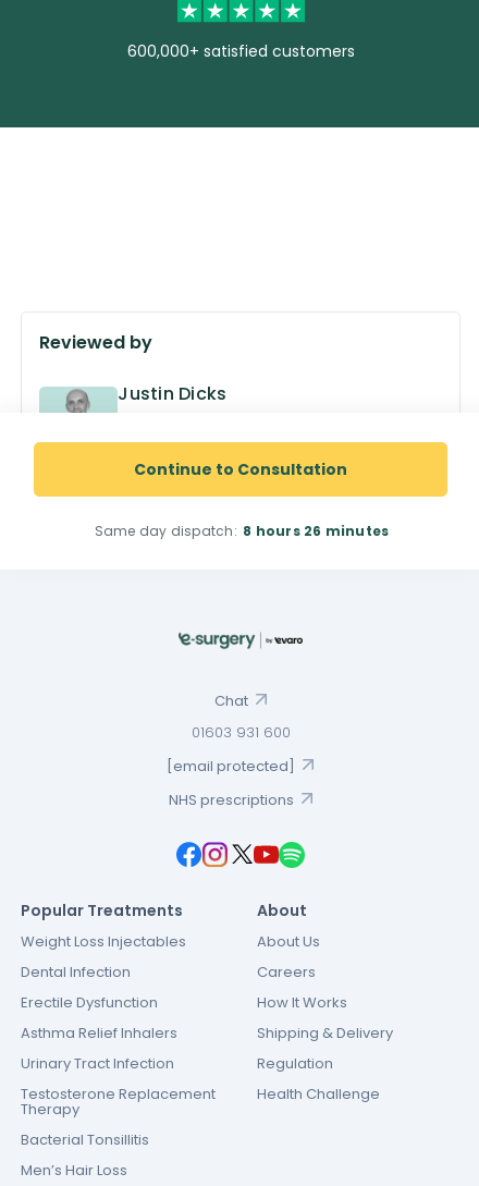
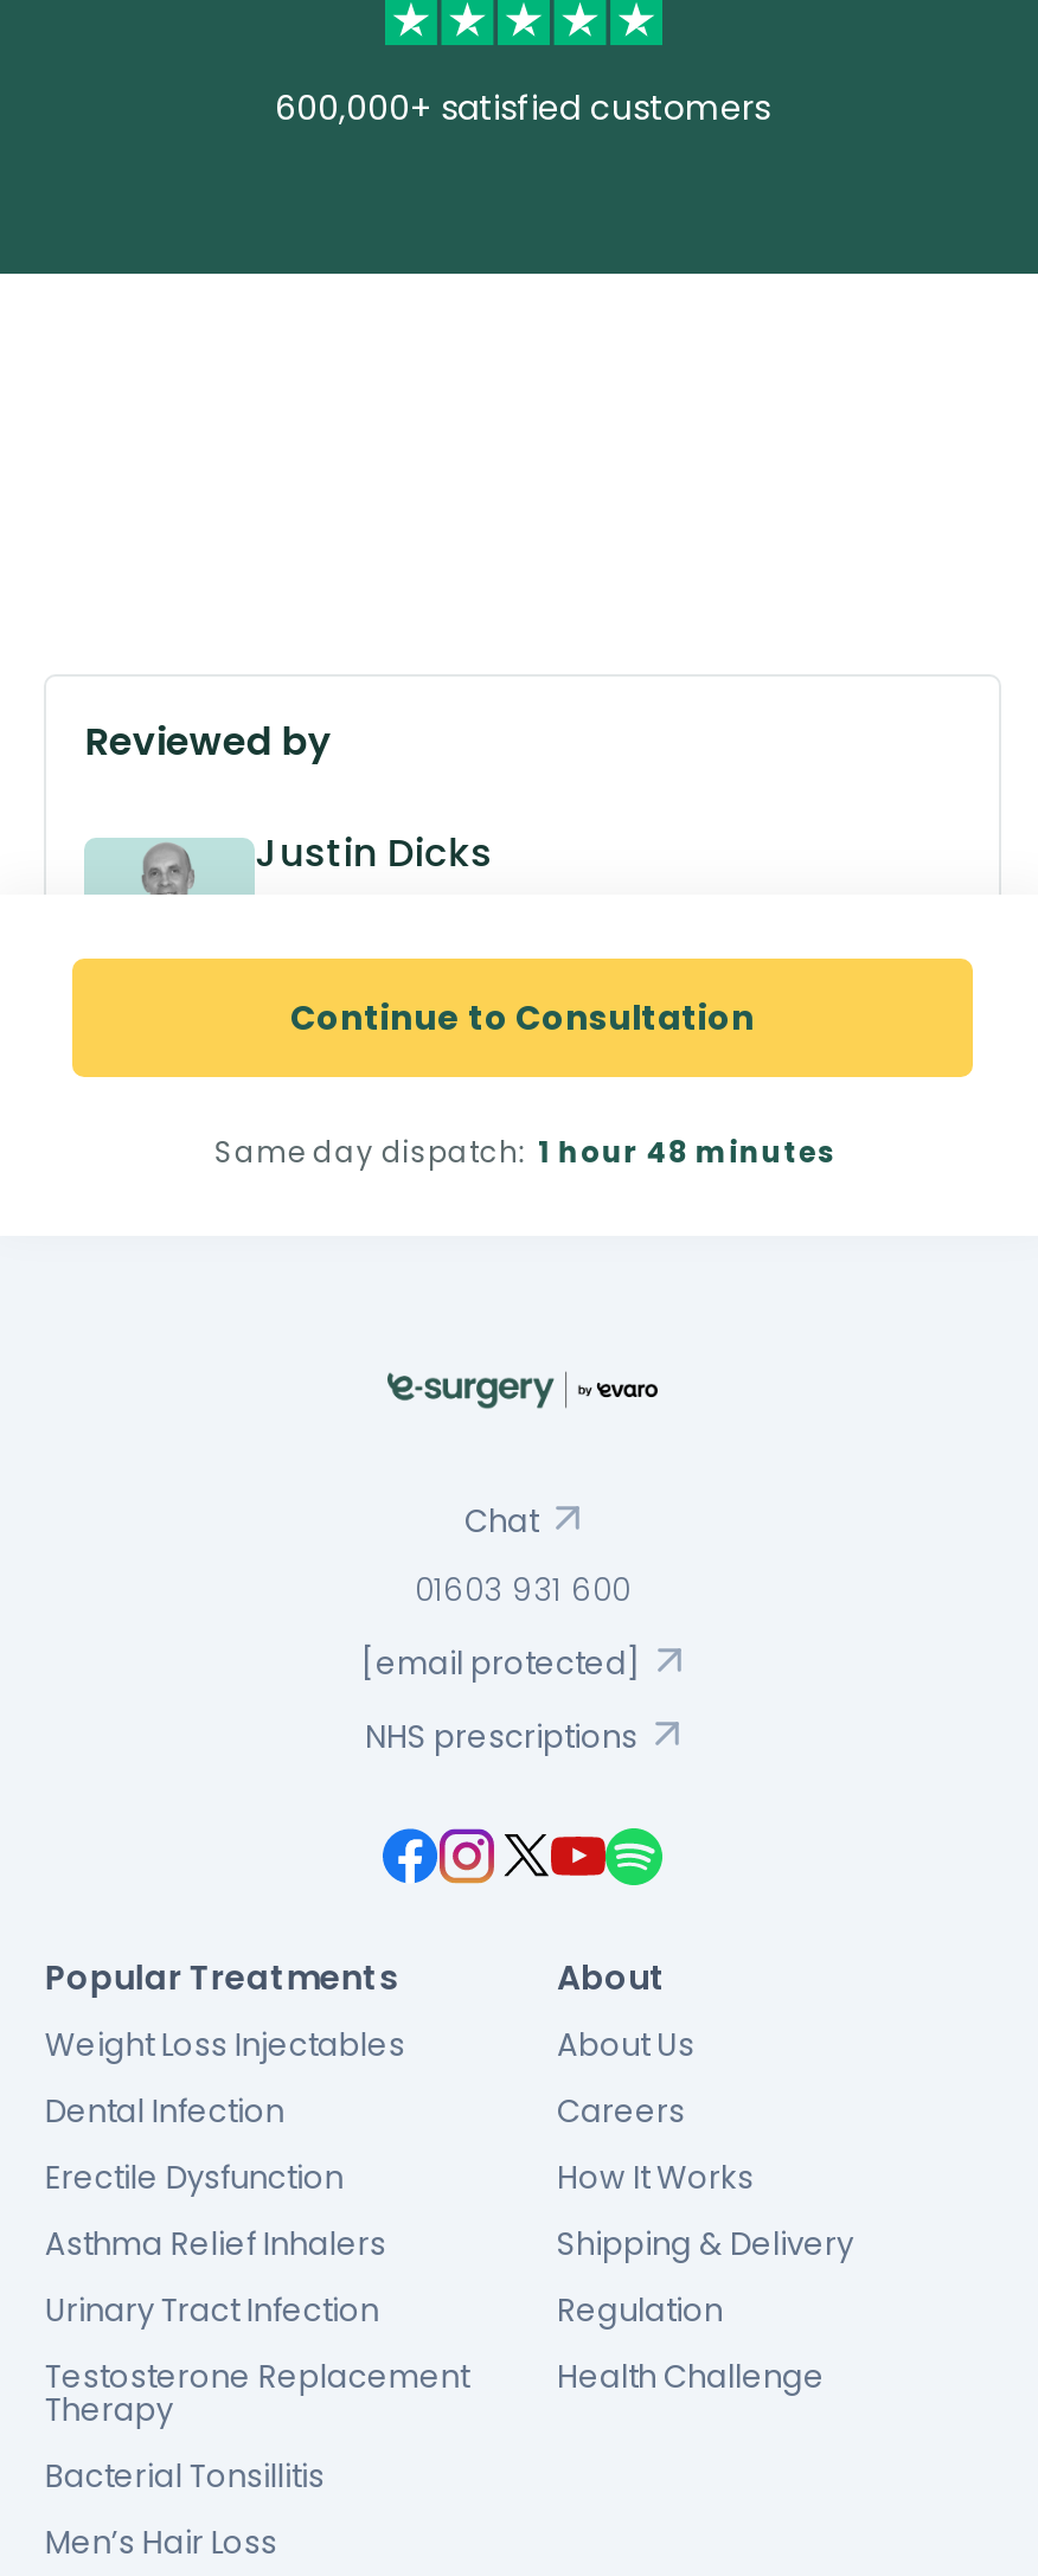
[94,522,389,540] Same day dispatch: 8 hours 26 minutes -> [215,1132,835,1172] Same day dispatch: 1 hour 48 minutes

